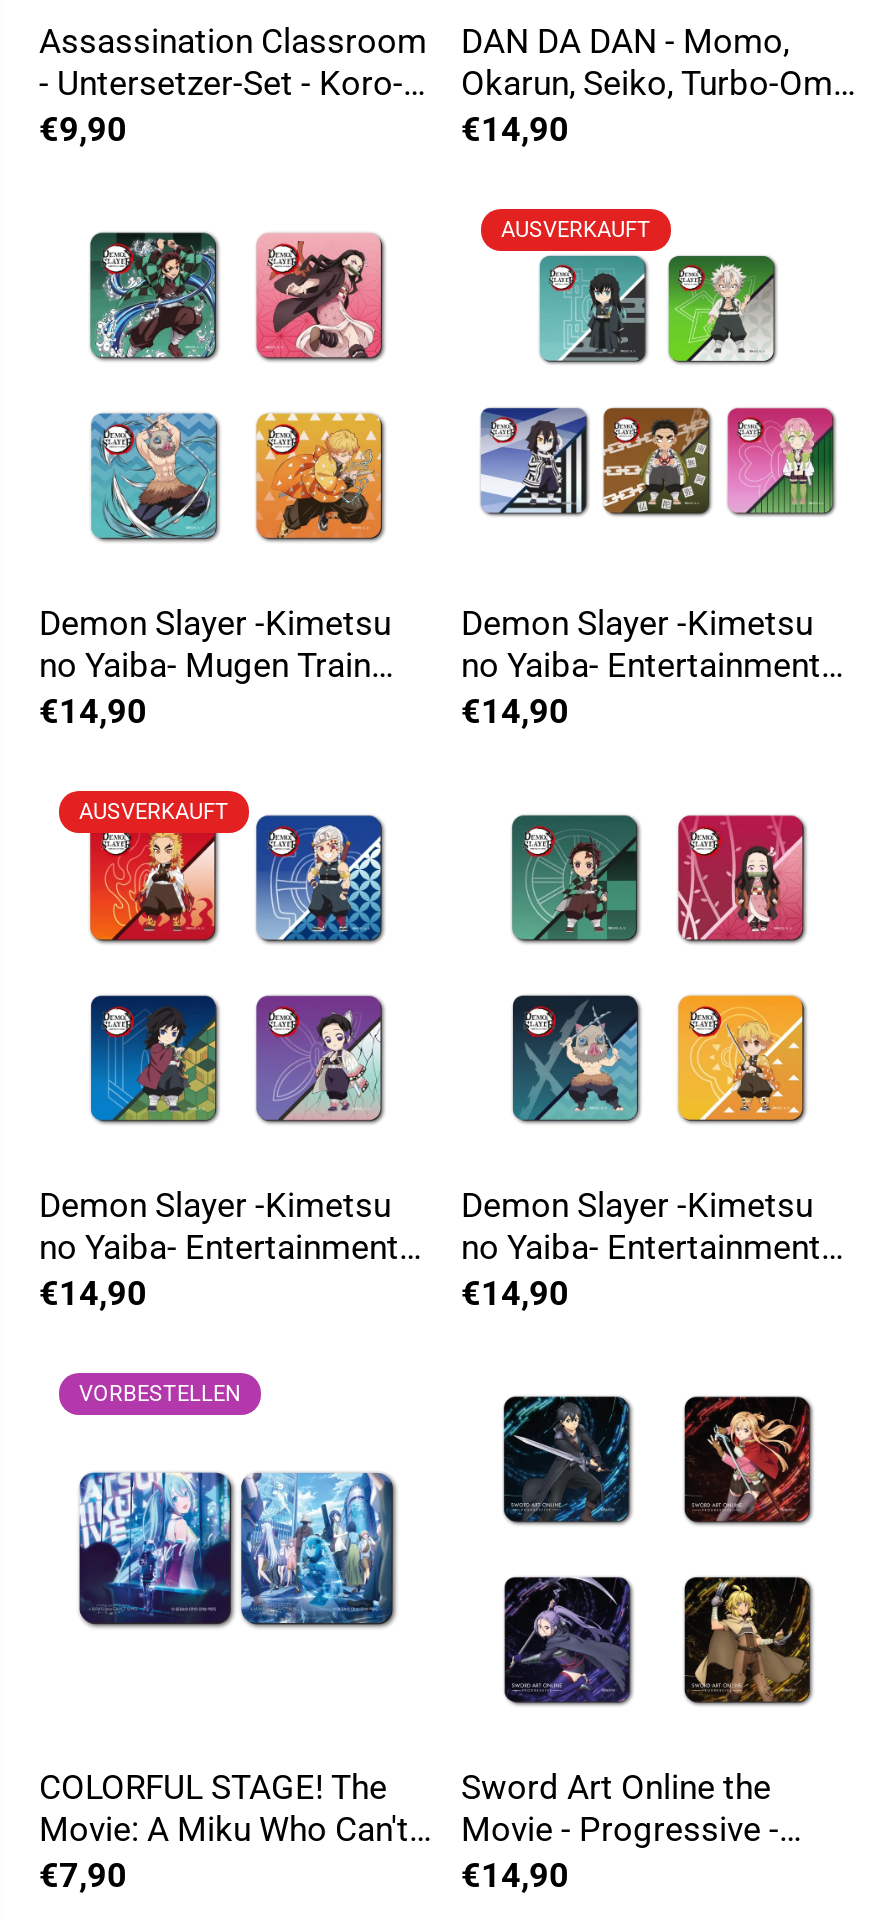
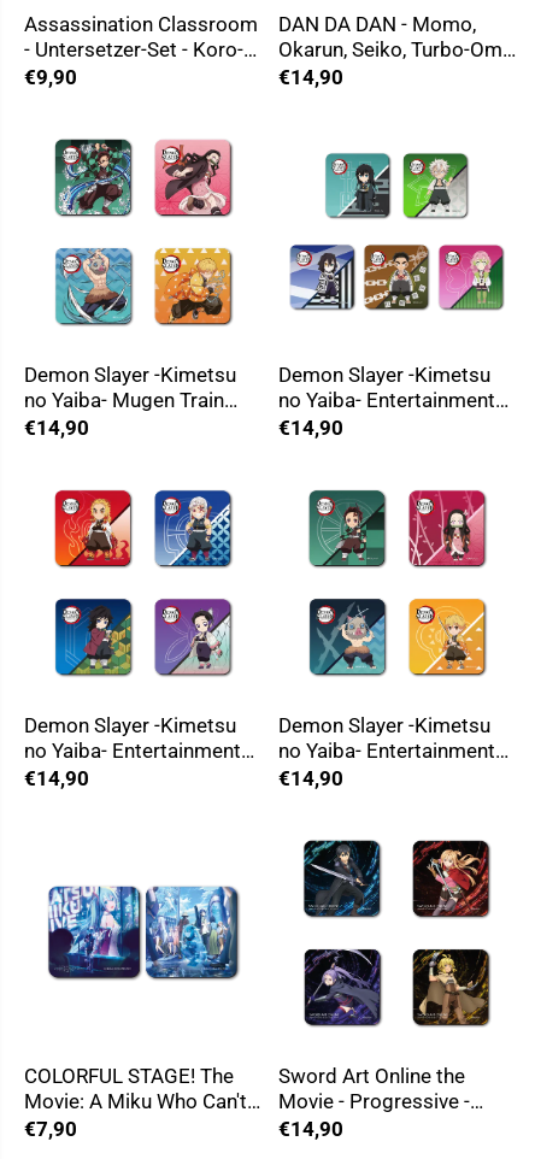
[501,217,651,243] AUSVERKAUFT -> none
[79,799,229,825] AUSVERKAUFT -> none
[79,1381,241,1407] VORBESTELLEN -> none

